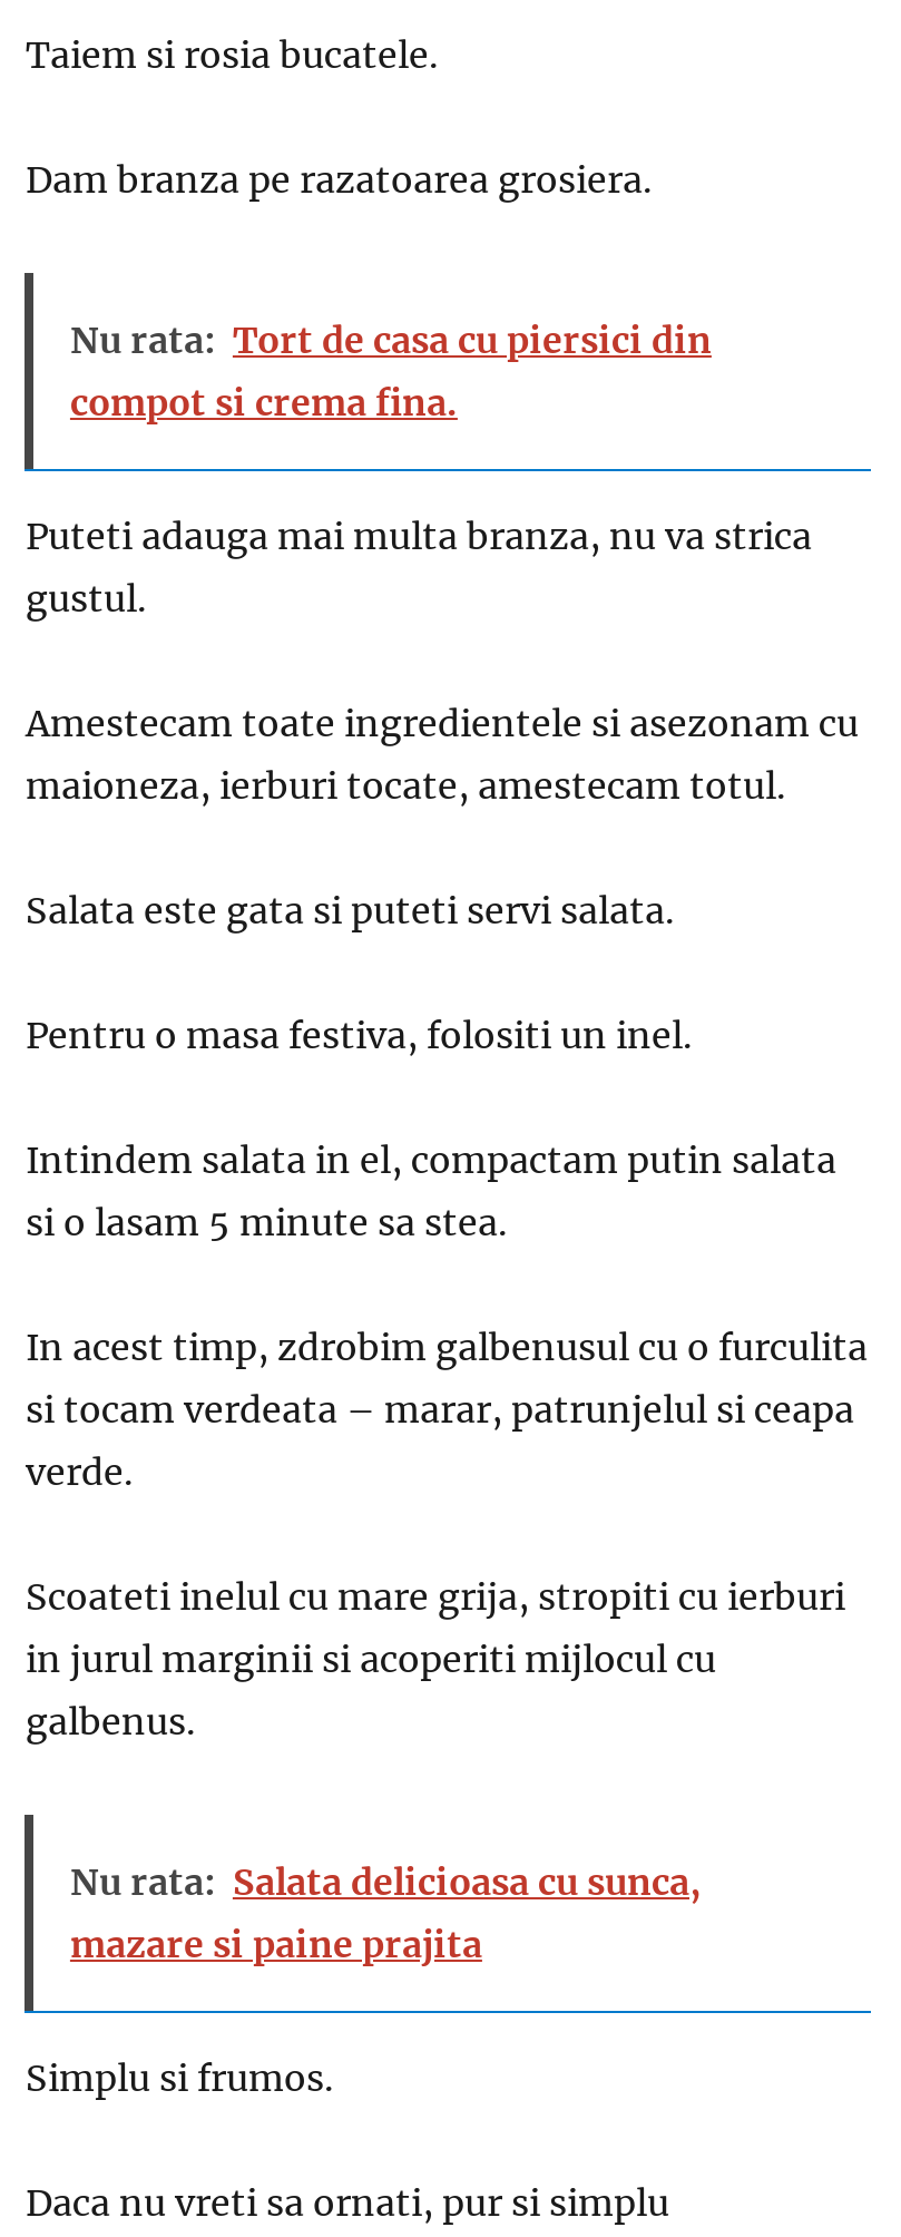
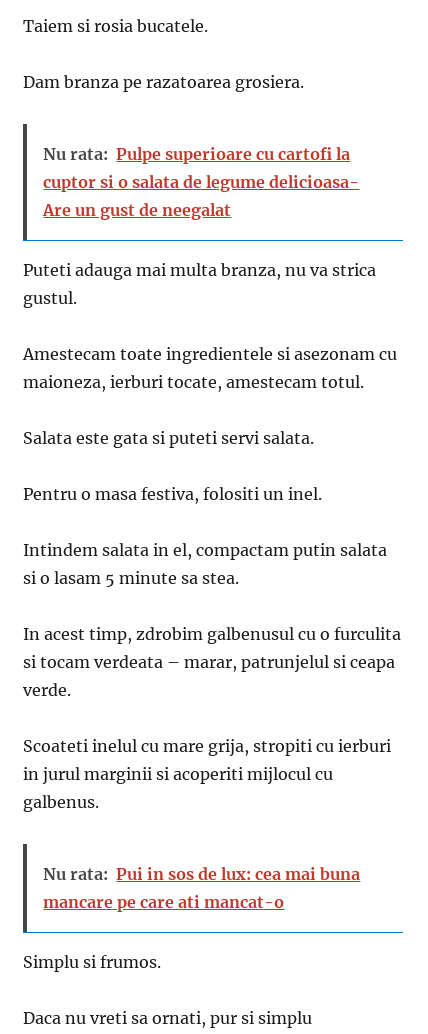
[70,319,712,426] Nu rata: Tort de casa cu piersici din | compot si crema fina. -> [43,144,359,220] Nu rata: Pulpe superioare cu cartofi la | cuptor si o salata de legume delicioasa- | Are un gust de neegalat
[70,1860,701,1967] Nu rata: Salata delicioasa cu sunca, | mazare si paine prajita -> [43,864,360,912] Nu rata: Pui in sos de lux: cea mai buna | mancare pe care ati mancat-o

